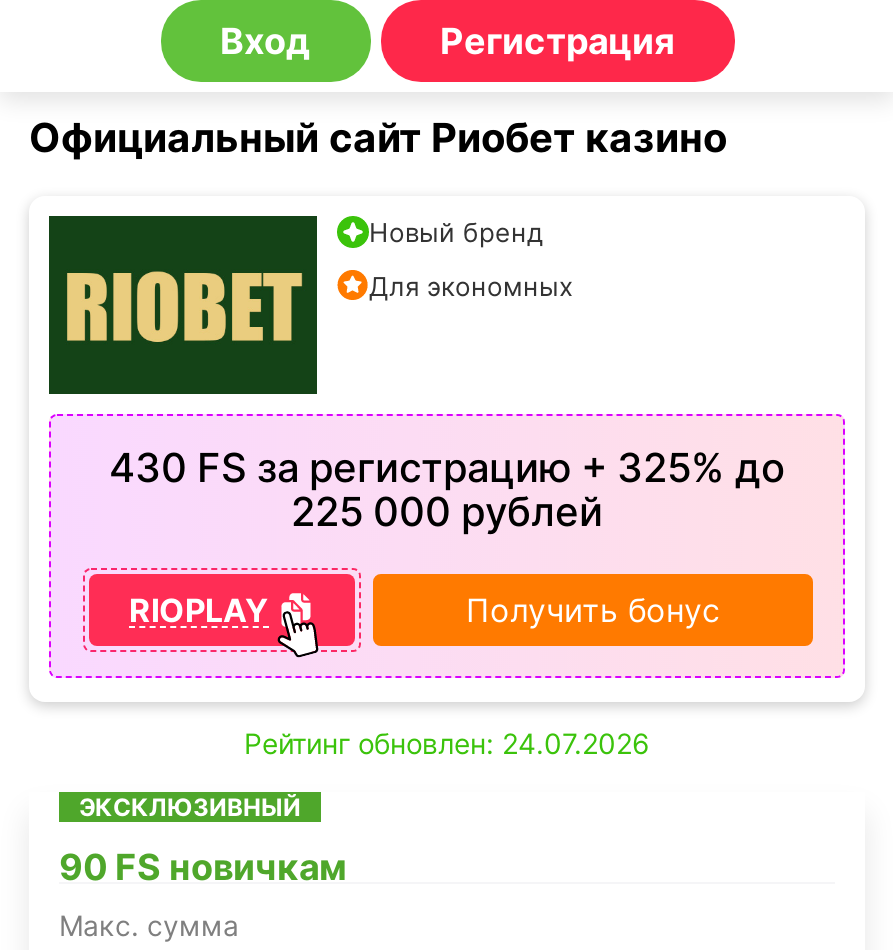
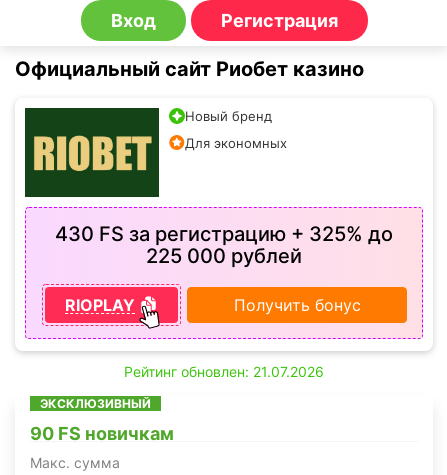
[244,726,650,760] Рейтинг обновлен: 24.07.2026 -> [124,363,324,380] Рейтинг обновлен: 21.07.2026

